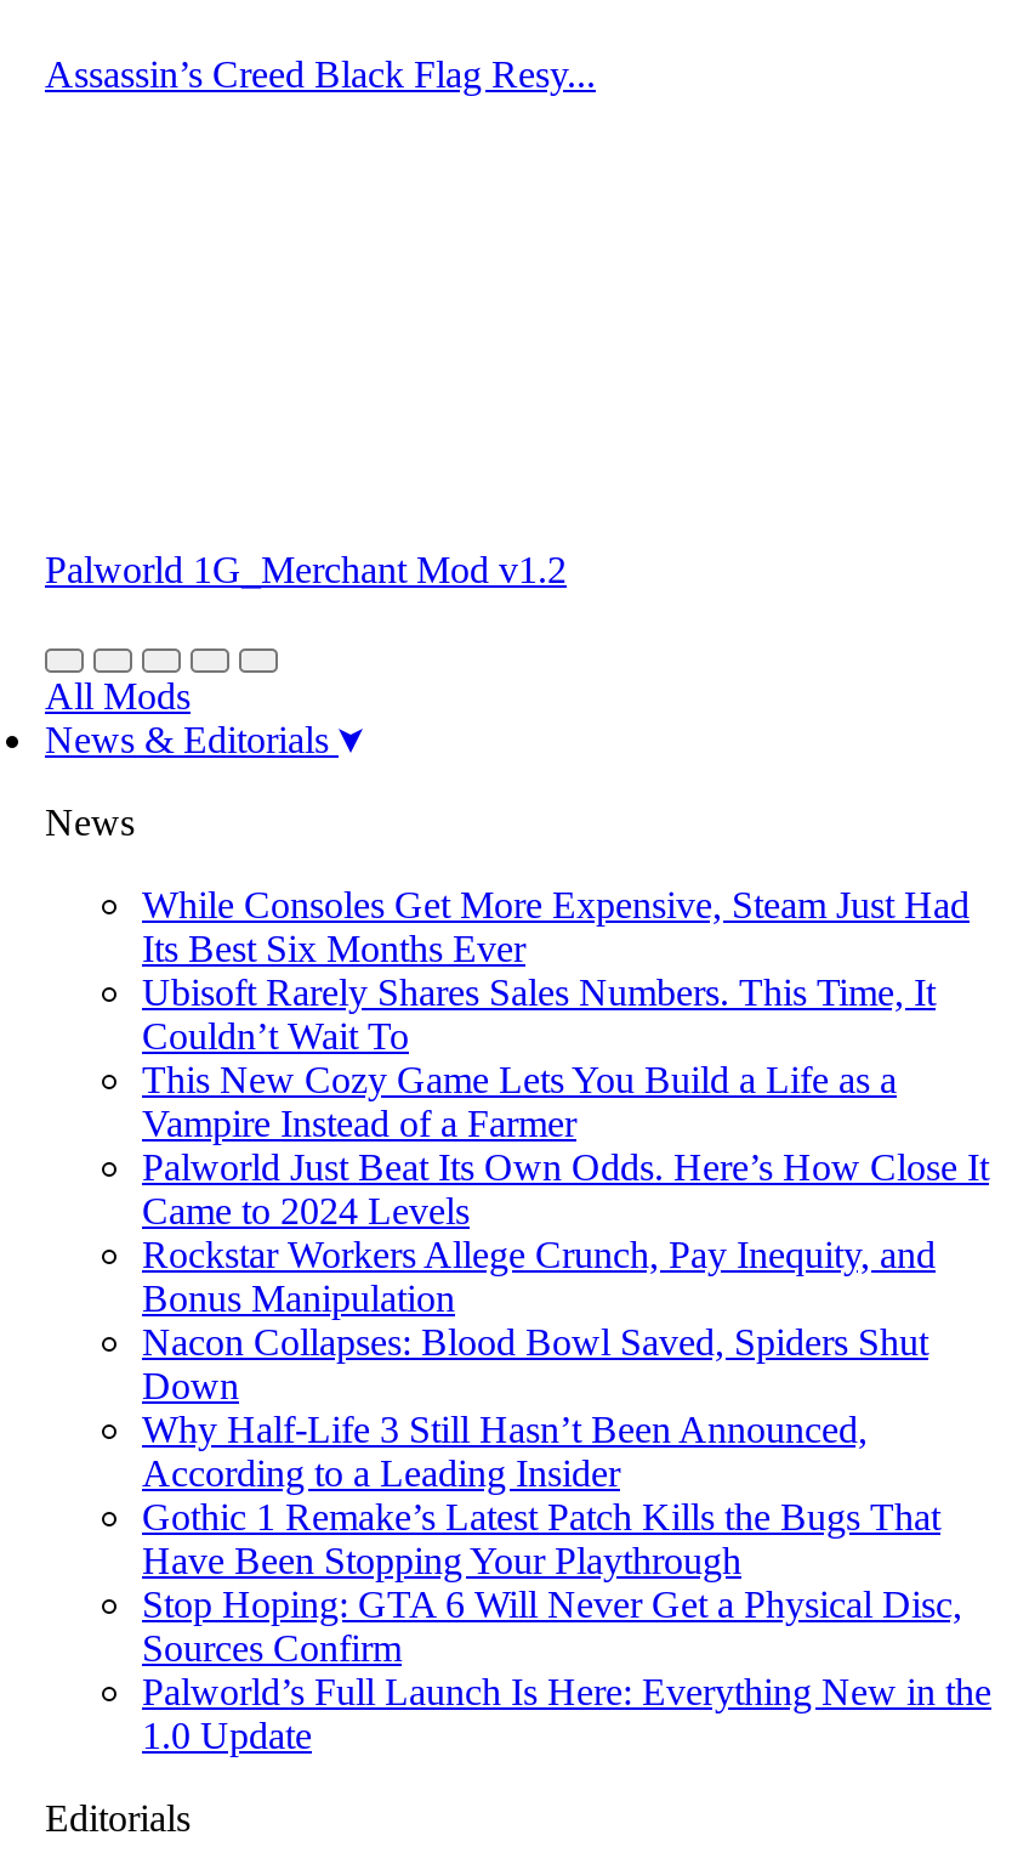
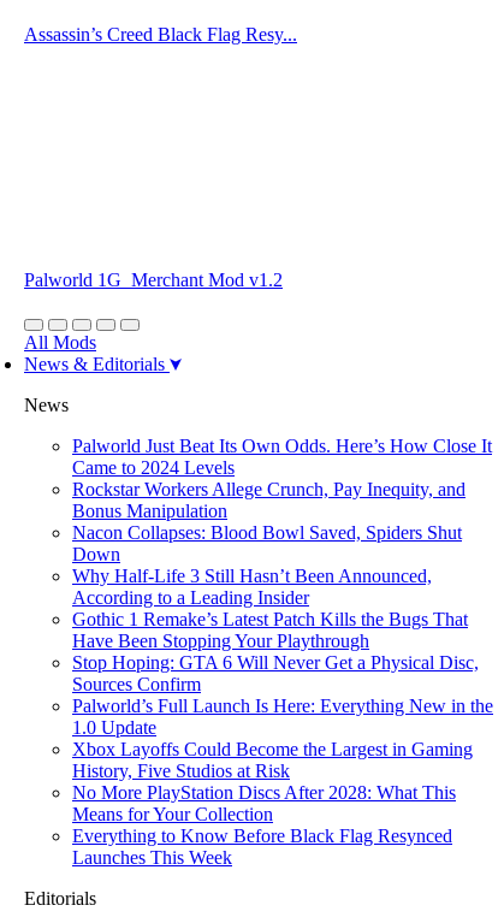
[142,884,970,1144] While Consoles Get More Expensive, Steam Just Had | Its Best Six Months Ever | Ubisoft Rarely Shares Sales Numbers. This Time, It | Couldn’t Wait To | This New Cozy Game Lets You Build a Life as a | Vampire Instead of a Farmer -> none
moved [142,1146,991,1756] -> [72,436,493,738]: Palworld Just Beat Its Own Odds. Here’s How Close It | Came to 2024 Levels | Rockstar Workers Allege Crunch, Pay Inequity, and | ... | Palworld’s Full Launch Is Here: Everything New in the | 1.0 Update
none -> [72,739,473,868] Xbox Layoffs Could Become the Largest in Gaming | History, Five Studios at Risk | No More PlayStation Discs After 2028: What This | Means for Your Collection | Everything to Know Before Black Flag Resynced | Launches This Week

